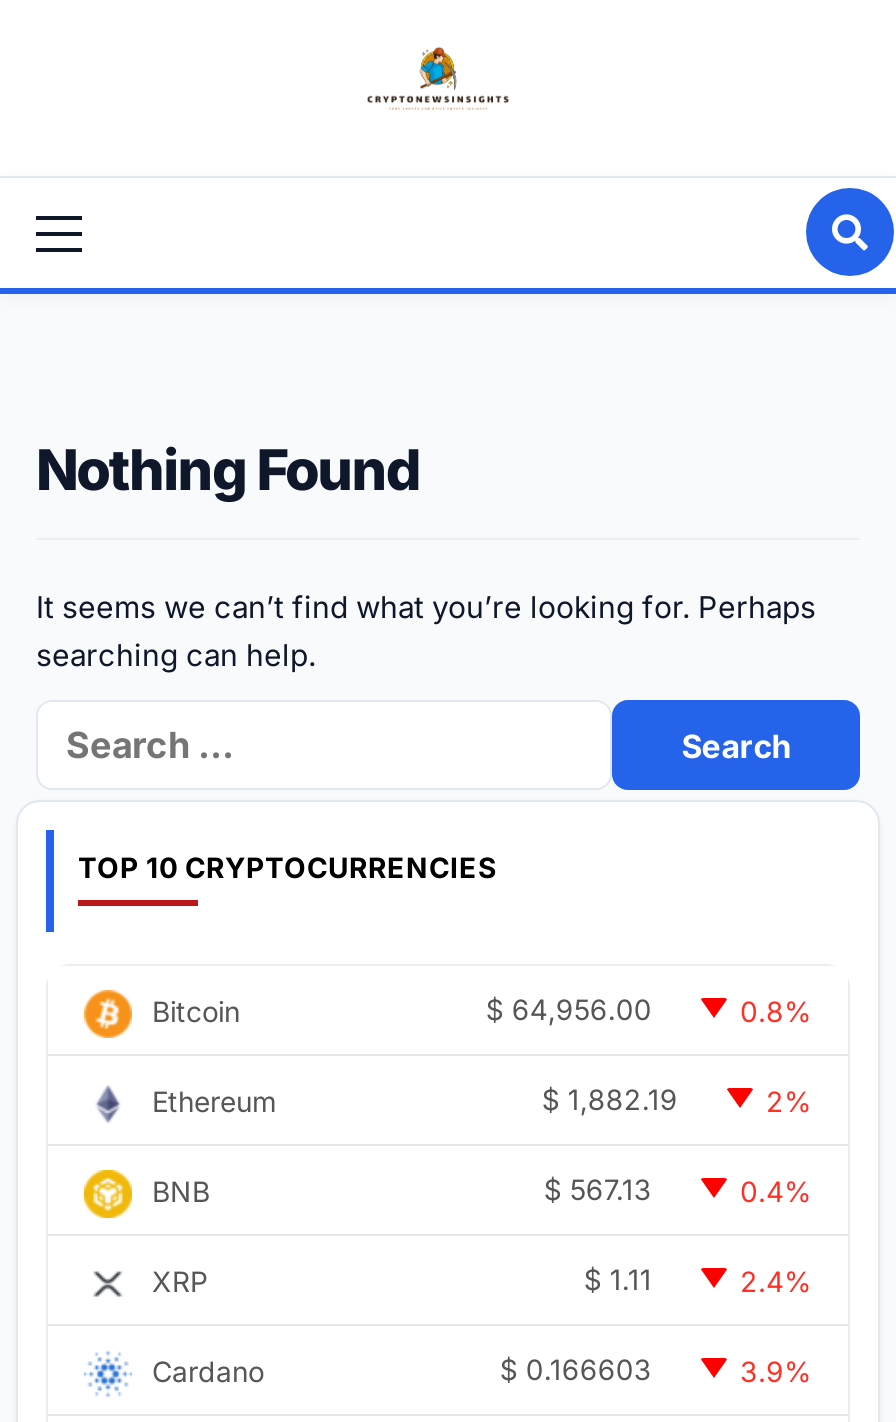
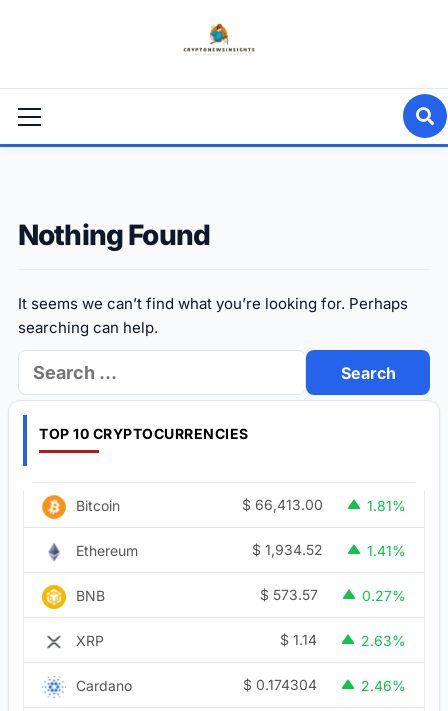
[486,993,652,1027] $ 64,956.00 -> [242,496,323,513] $ 66,413.00
[740,994,812,1028] 0.8% -> [367,497,406,514] 1.81%
[542,1083,678,1117] $ 1,882.19 -> [252,541,323,558] $ 1,934.52
[766,1084,812,1118] 2% -> [367,542,406,559] 1.41%
[544,1173,652,1207] $ 567.13 -> [260,586,318,603] $ 573.57
[740,1174,812,1208] 0.4% -> [362,587,406,604] 0.27%
[584,1263,652,1297] $ 1.11 -> [280,631,317,648] $ 1.14
[740,1264,812,1298] 2.4% -> [361,632,406,649] 2.63%
[500,1353,652,1387] $ 0.166603 -> [243,676,317,693] $ 0.174304
[740,1354,812,1388] 3.9% -> [361,677,406,694] 2.46%

